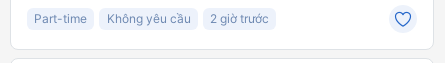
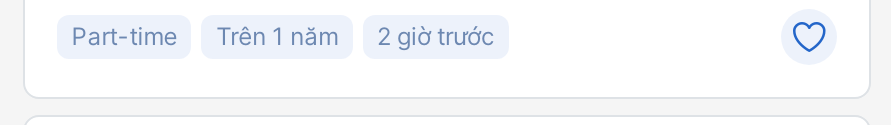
[107,11,191,26] Không yêu cầu -> [216,21,338,51] Trên 1 năm

